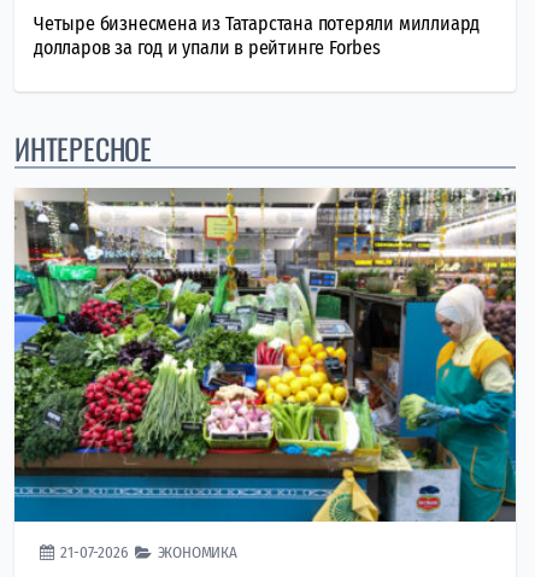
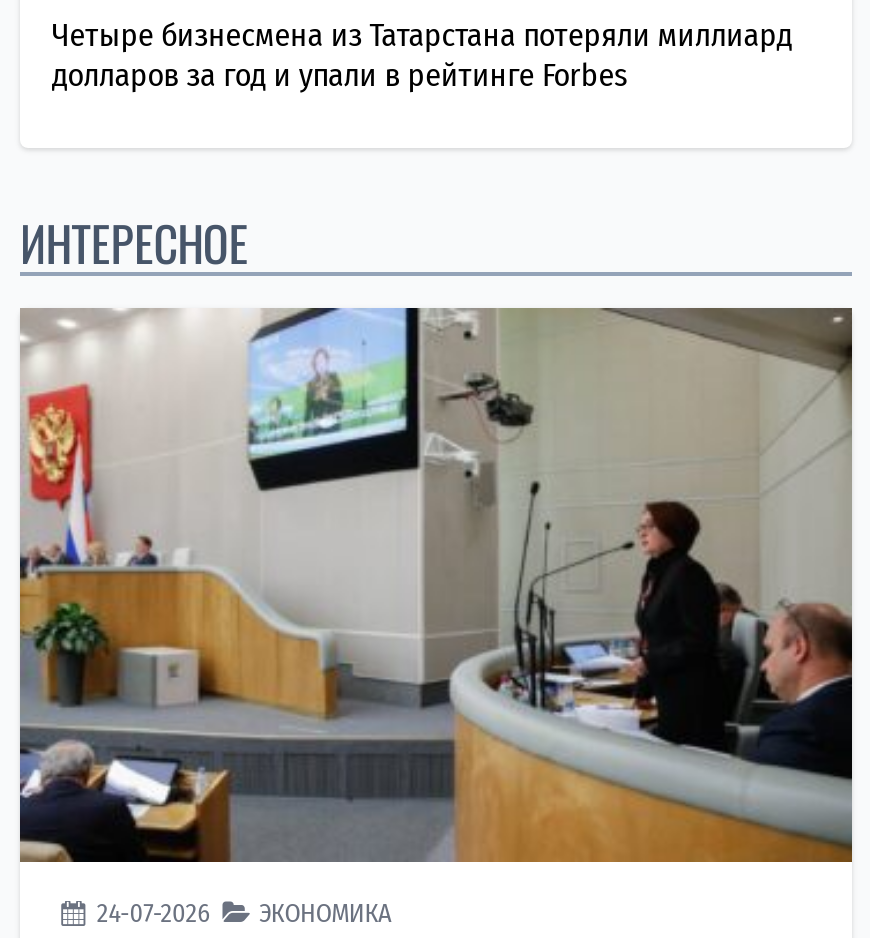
[13,187,517,561] [image] | 21-07-2026 ЭКОНОМИКА -> [18,306,854,928] [image] | 24-07-2026 ЭКОНОМИКА

